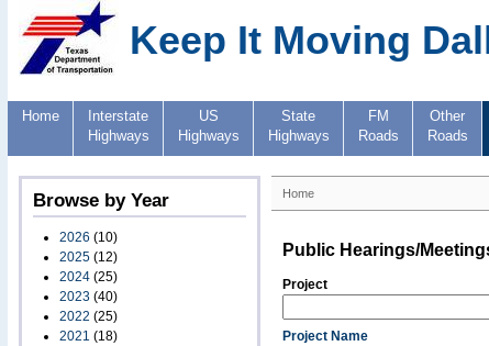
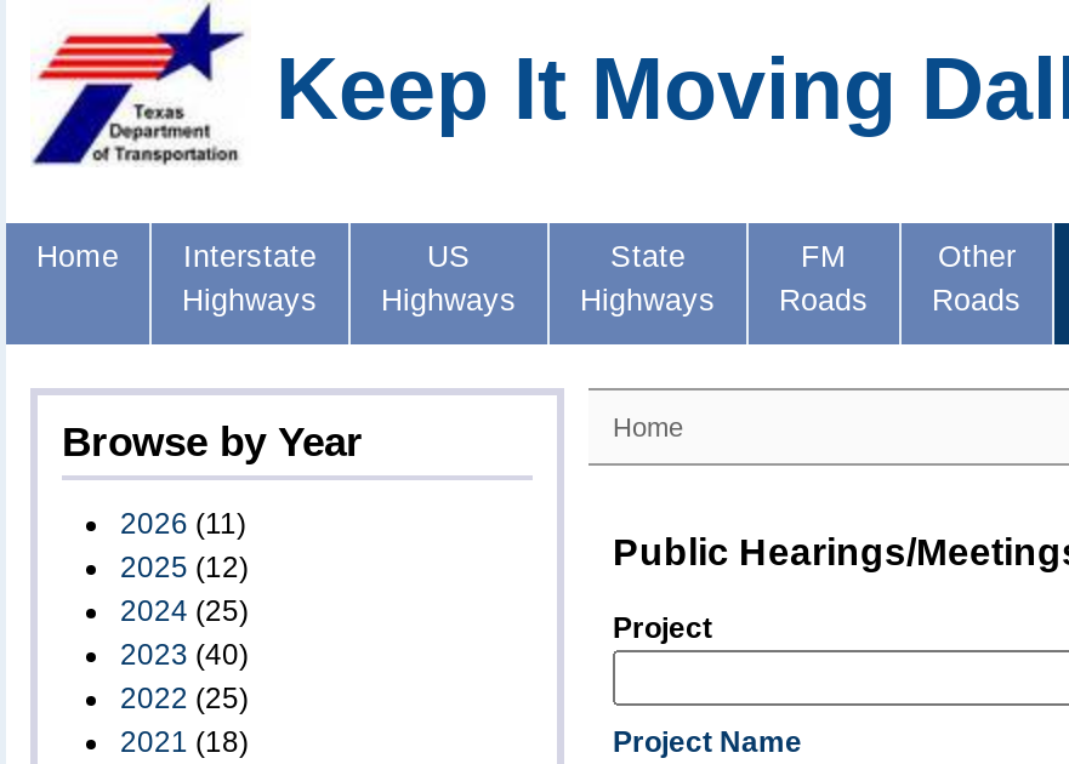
[59,229,118,245] 2026 (10) -> [120,506,246,540] 2026 (11)

